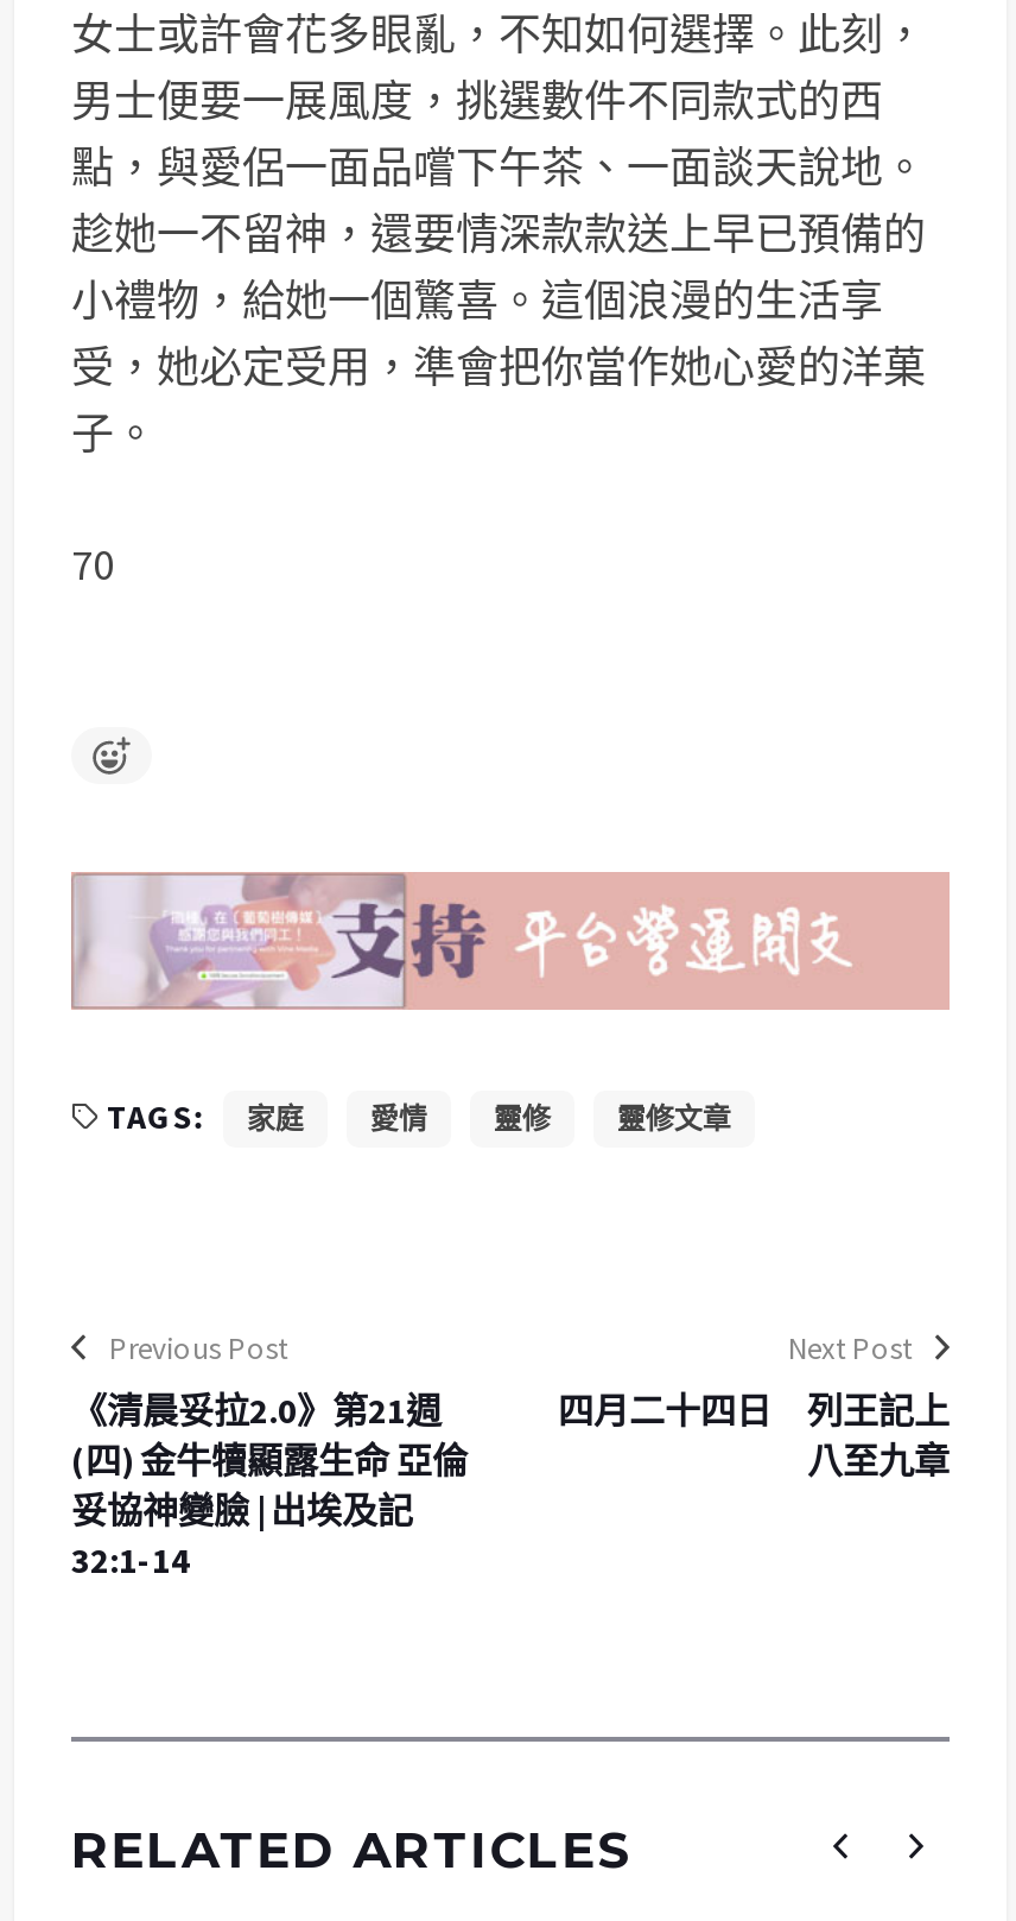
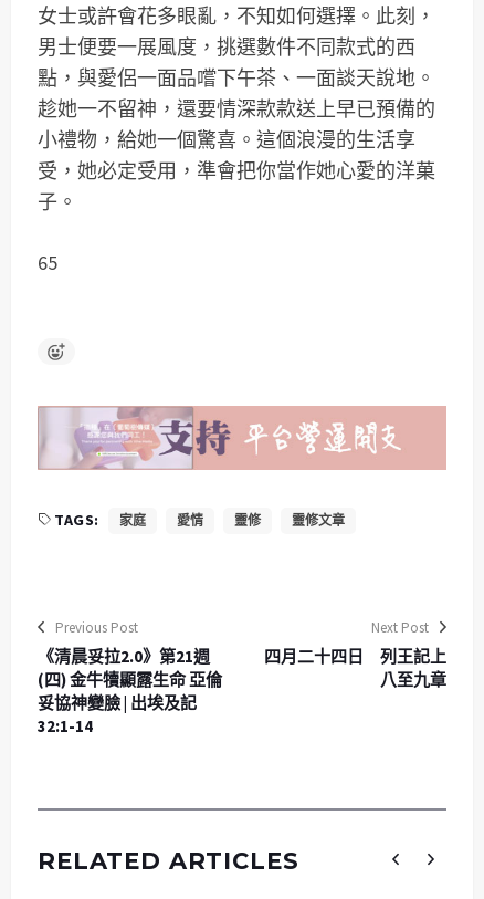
[71,537,114,592] 70 -> [38,250,57,275] 65

